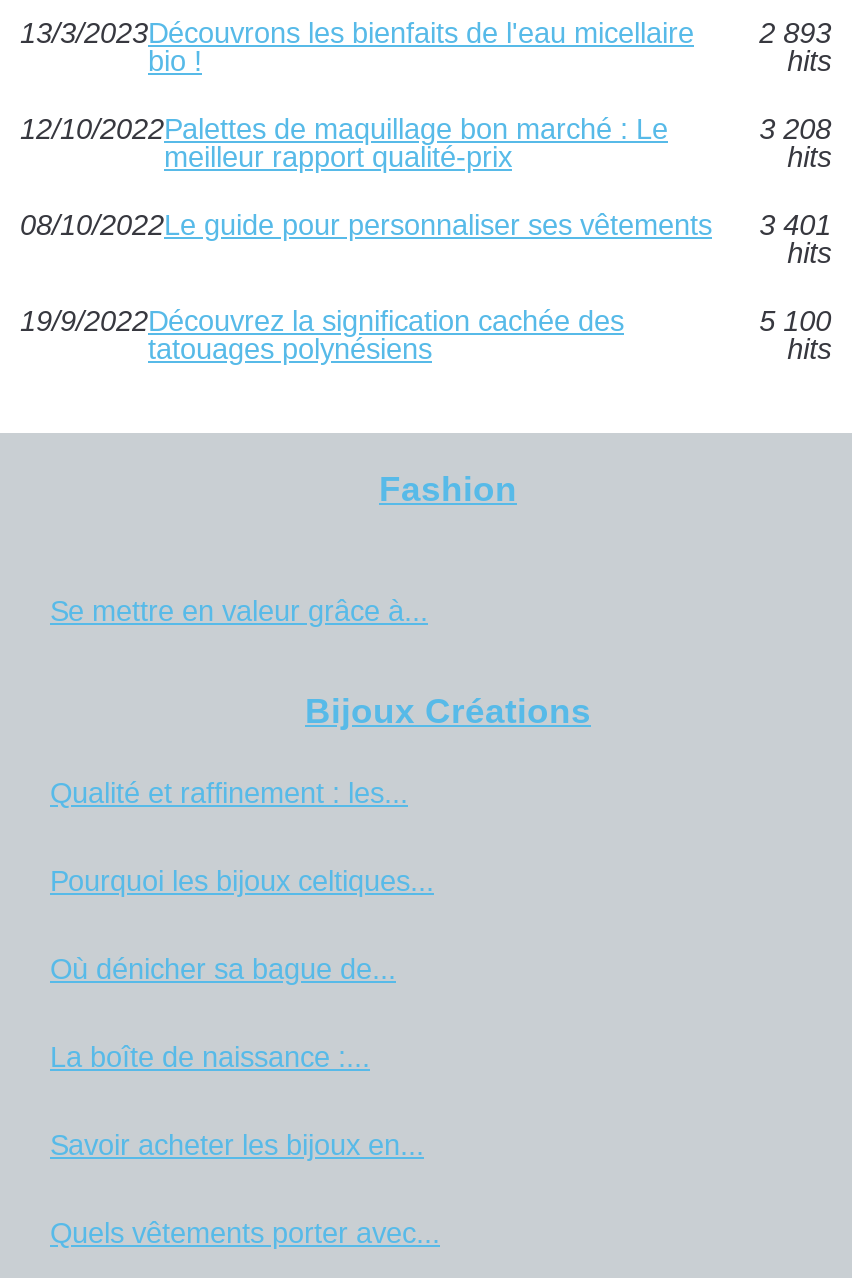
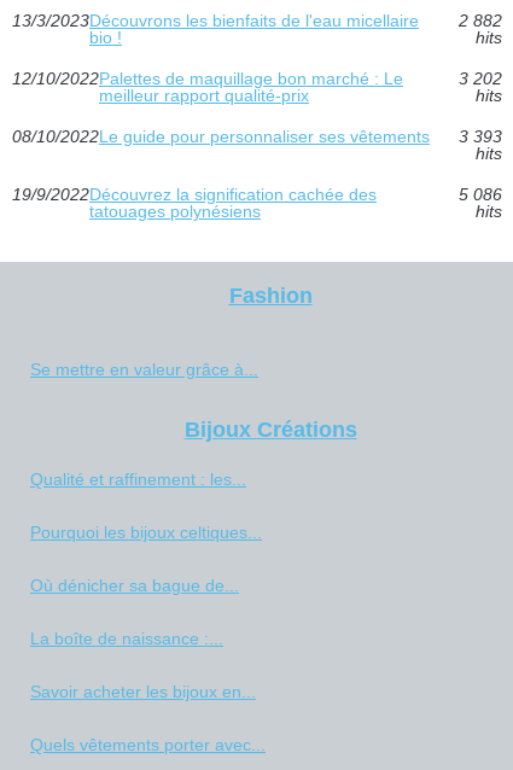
[759,18,831,50] 2 893 -> [458,11,502,31] 2 882
[759,114,831,146] 3 208 -> [458,69,502,88] 3 202
[20,210,831,242] 08/10/2022Le guide pour personnaliser ses vêtements 3 401 -> [12,127,502,146] 08/10/2022Le guide pour personnaliser ses vêtements 3 393
[759,306,831,338] 5 100 -> [458,185,502,204] 5 086

